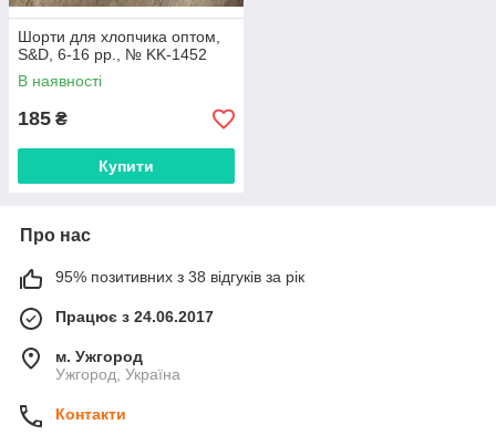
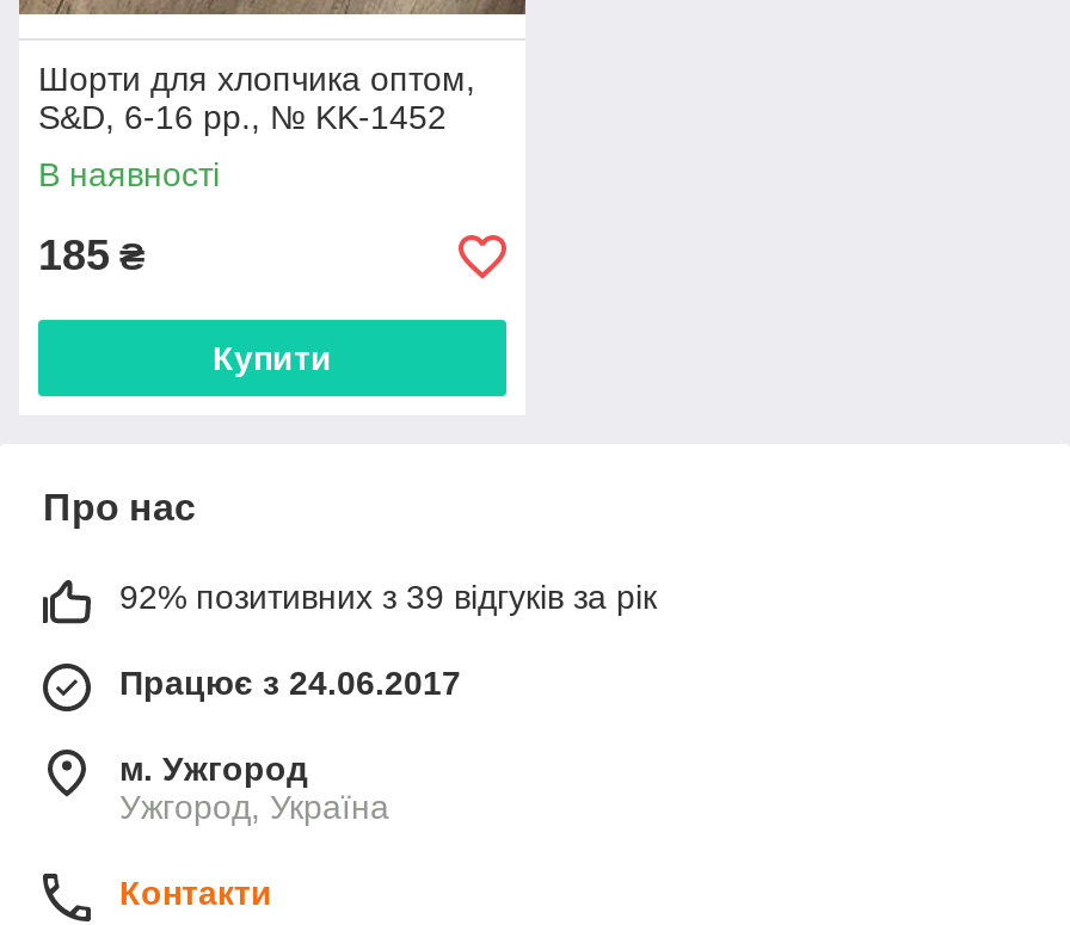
[55,268,304,286] 95% позитивних з 38 відгуків за рік -> [119,579,657,617] 92% позитивних з 39 відгуків за рік

